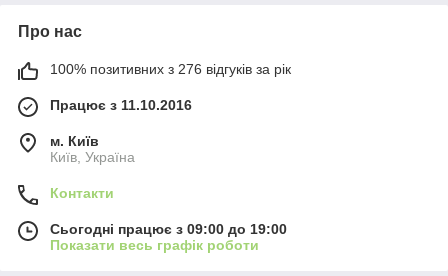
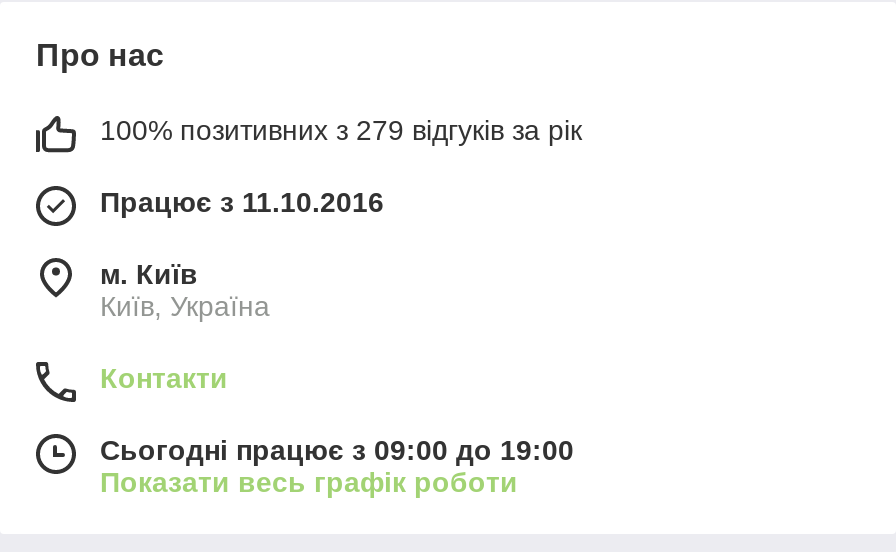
[50,61,291,77] 100% позитивних з 276 відгуків за рік -> [100,114,582,146] 100% позитивних з 279 відгуків за рік

